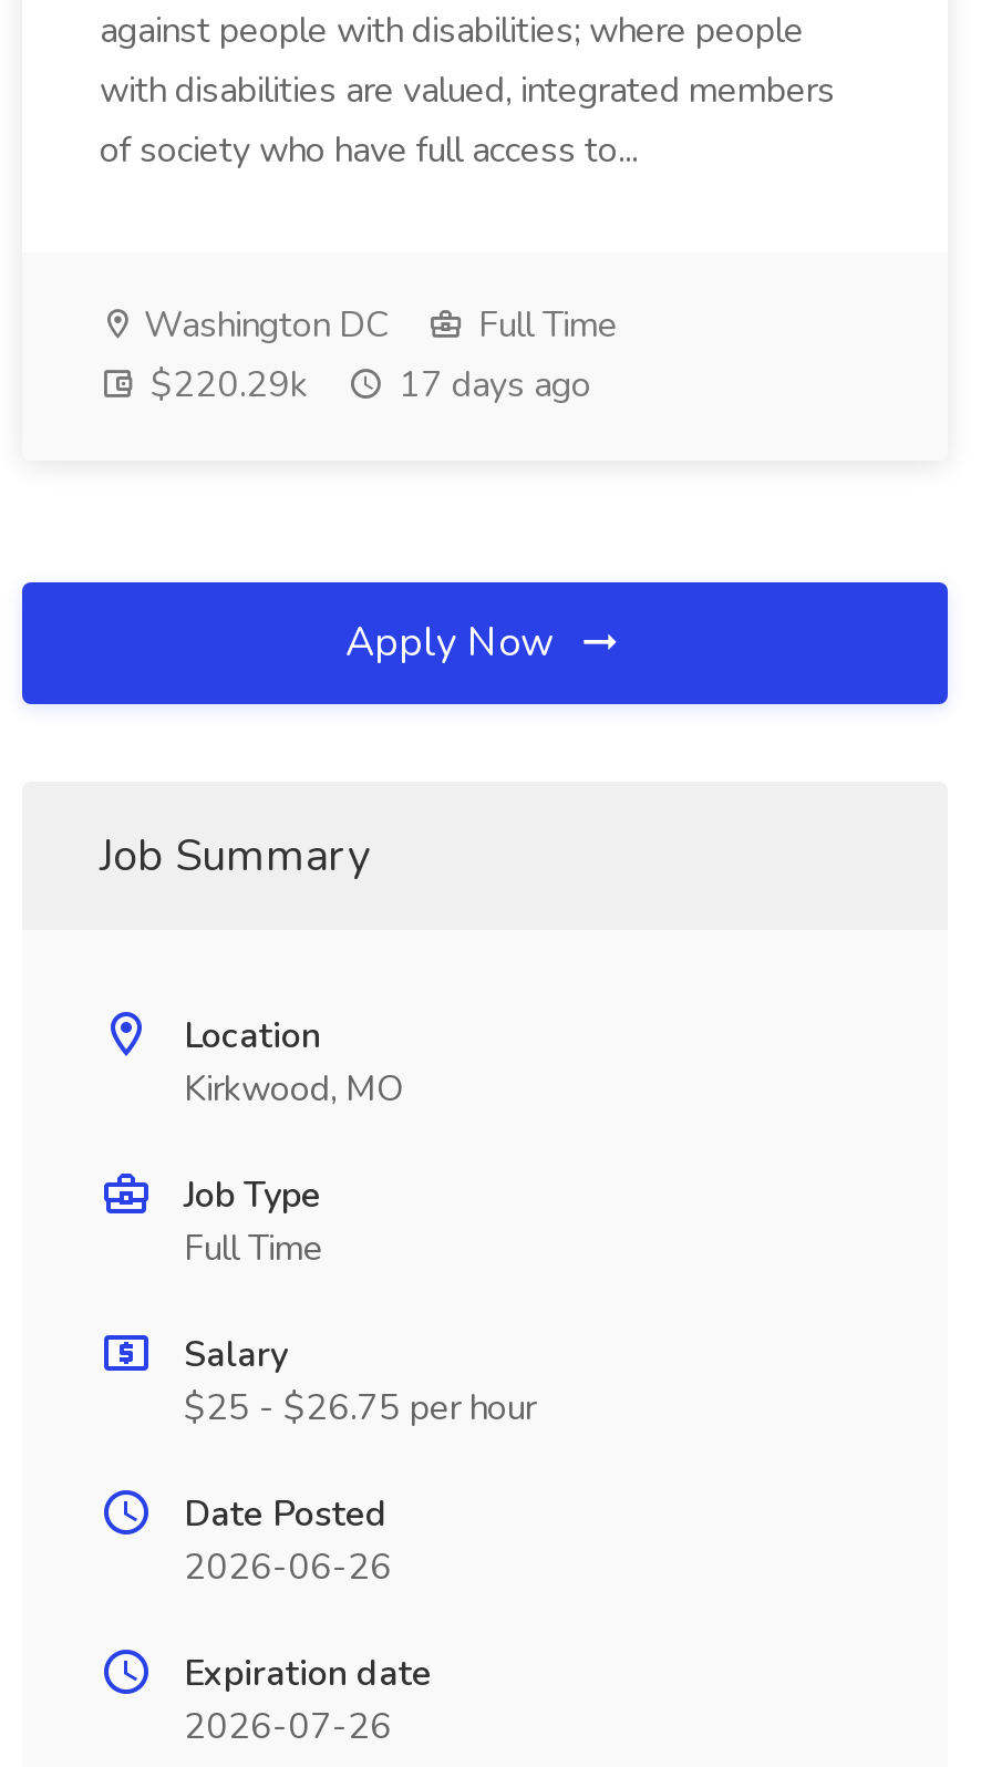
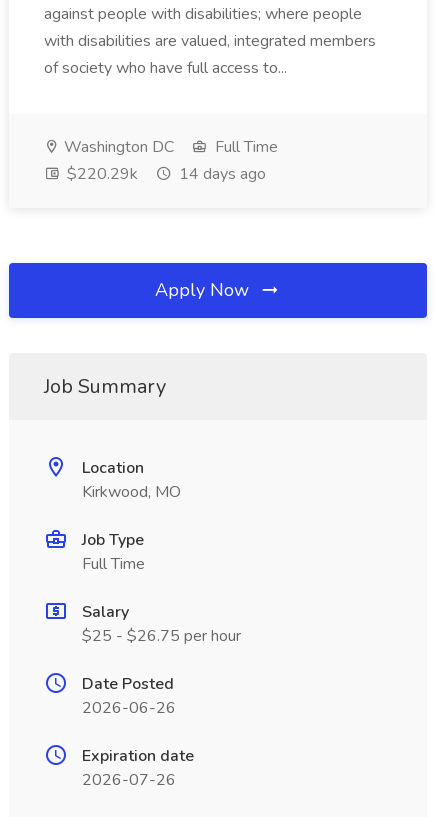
[142,361,591,410] $220.29k 17 days ago -> [63,163,266,185] $220.29k 14 days ago

